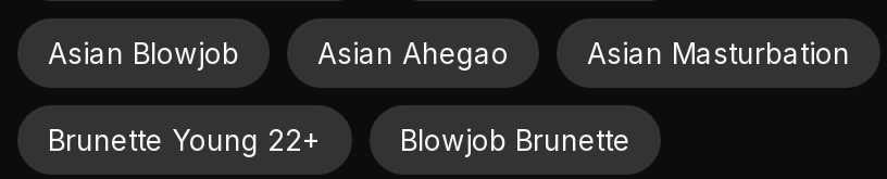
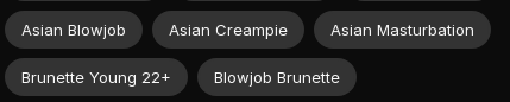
[317,36,509,71] Asian Ahegao -> [169,20,288,39] Asian Creampie

